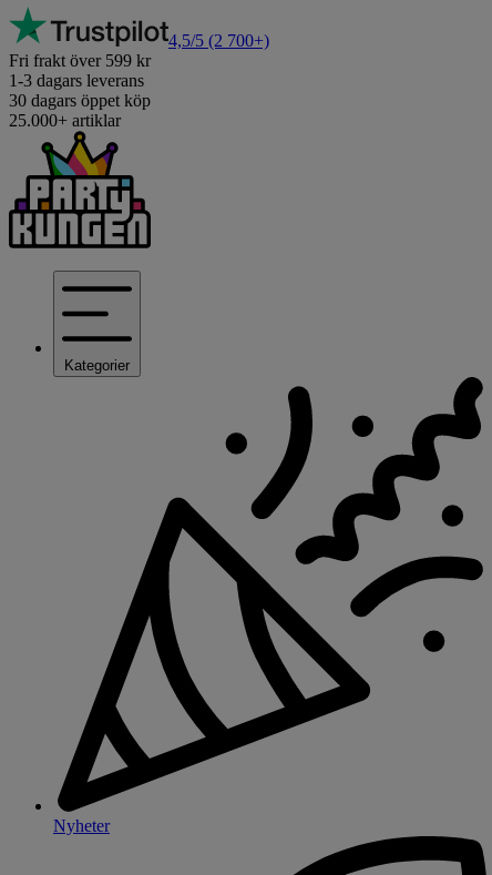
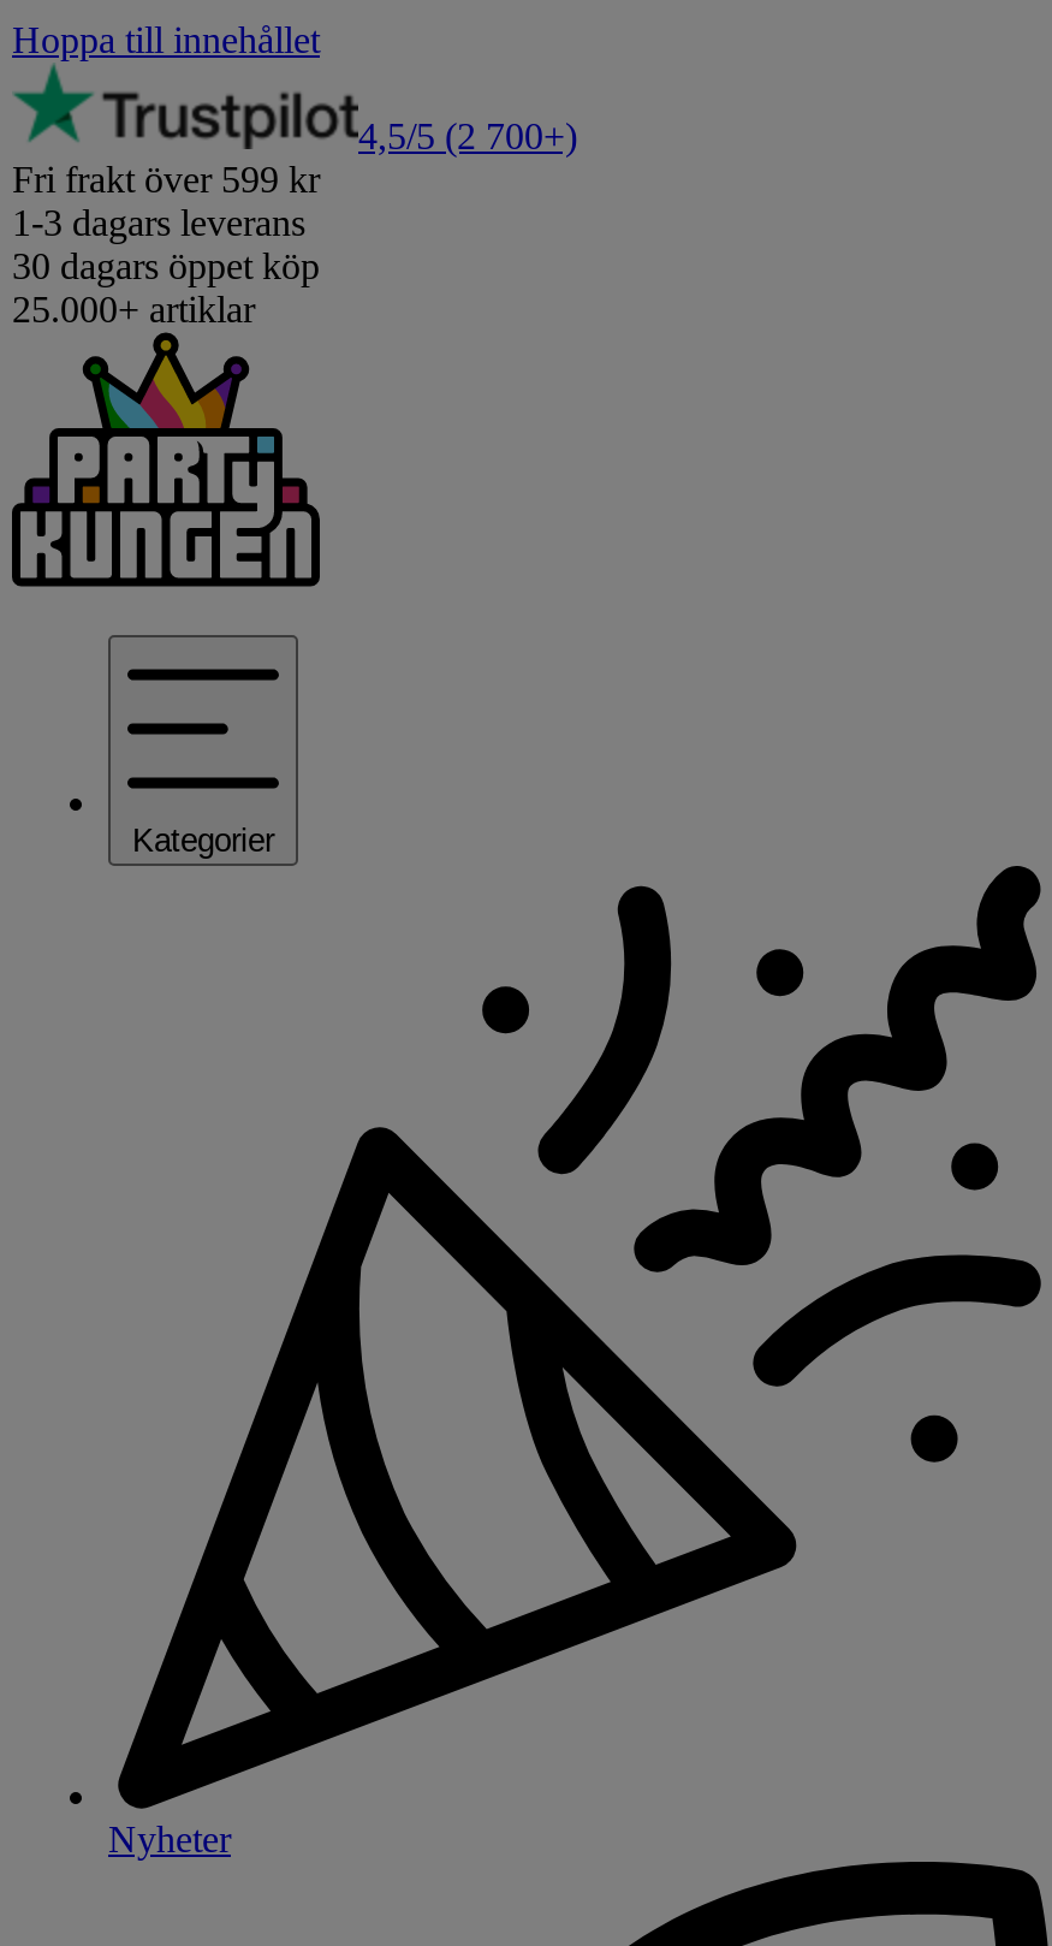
none -> [12,19,320,60] Hoppa till innehållet

